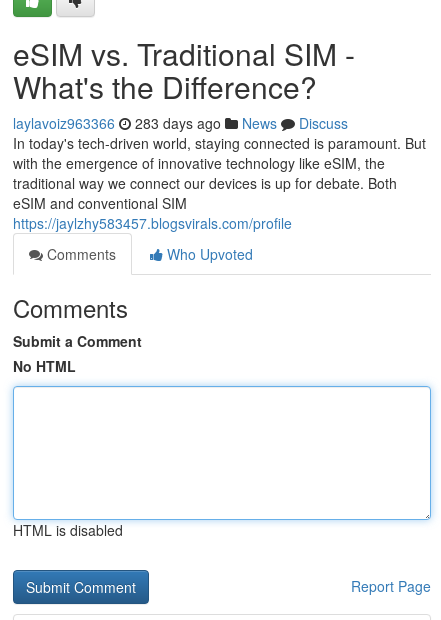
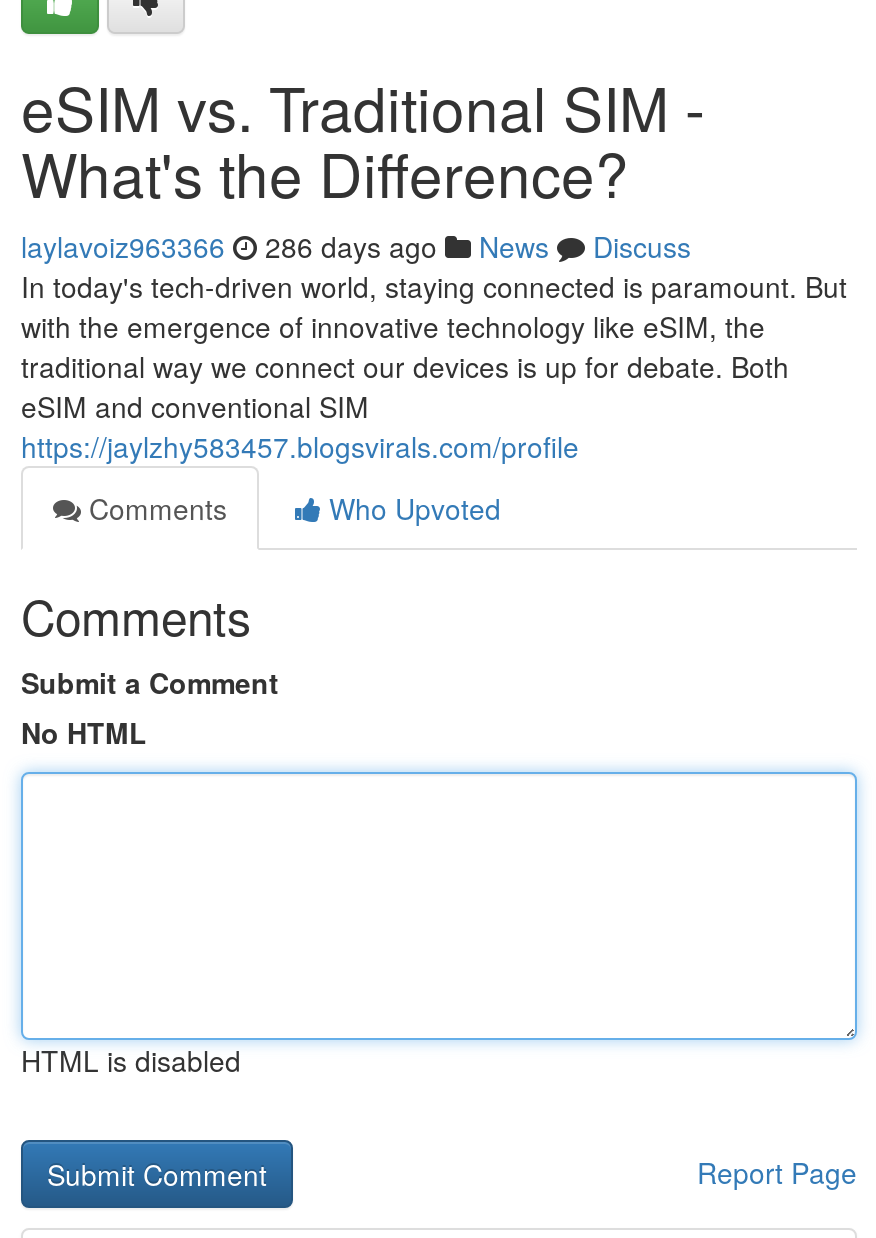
[13,113,348,133] laylavoiz963366 283 days ago News Discuss -> [21,226,691,266] laylavoiz963366 286 days ago News Discuss

